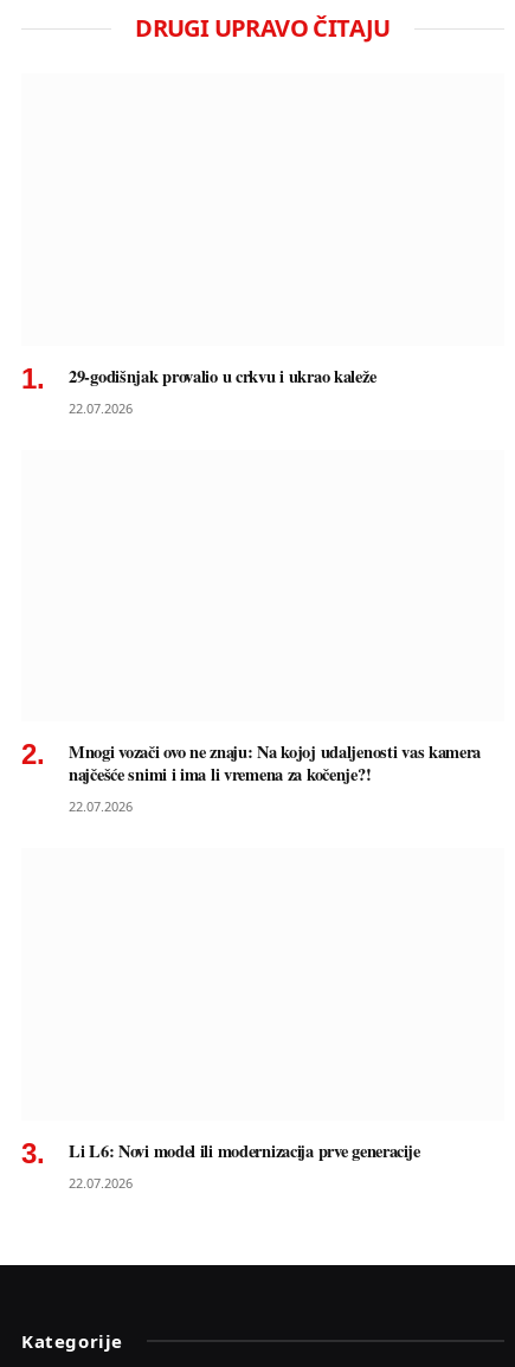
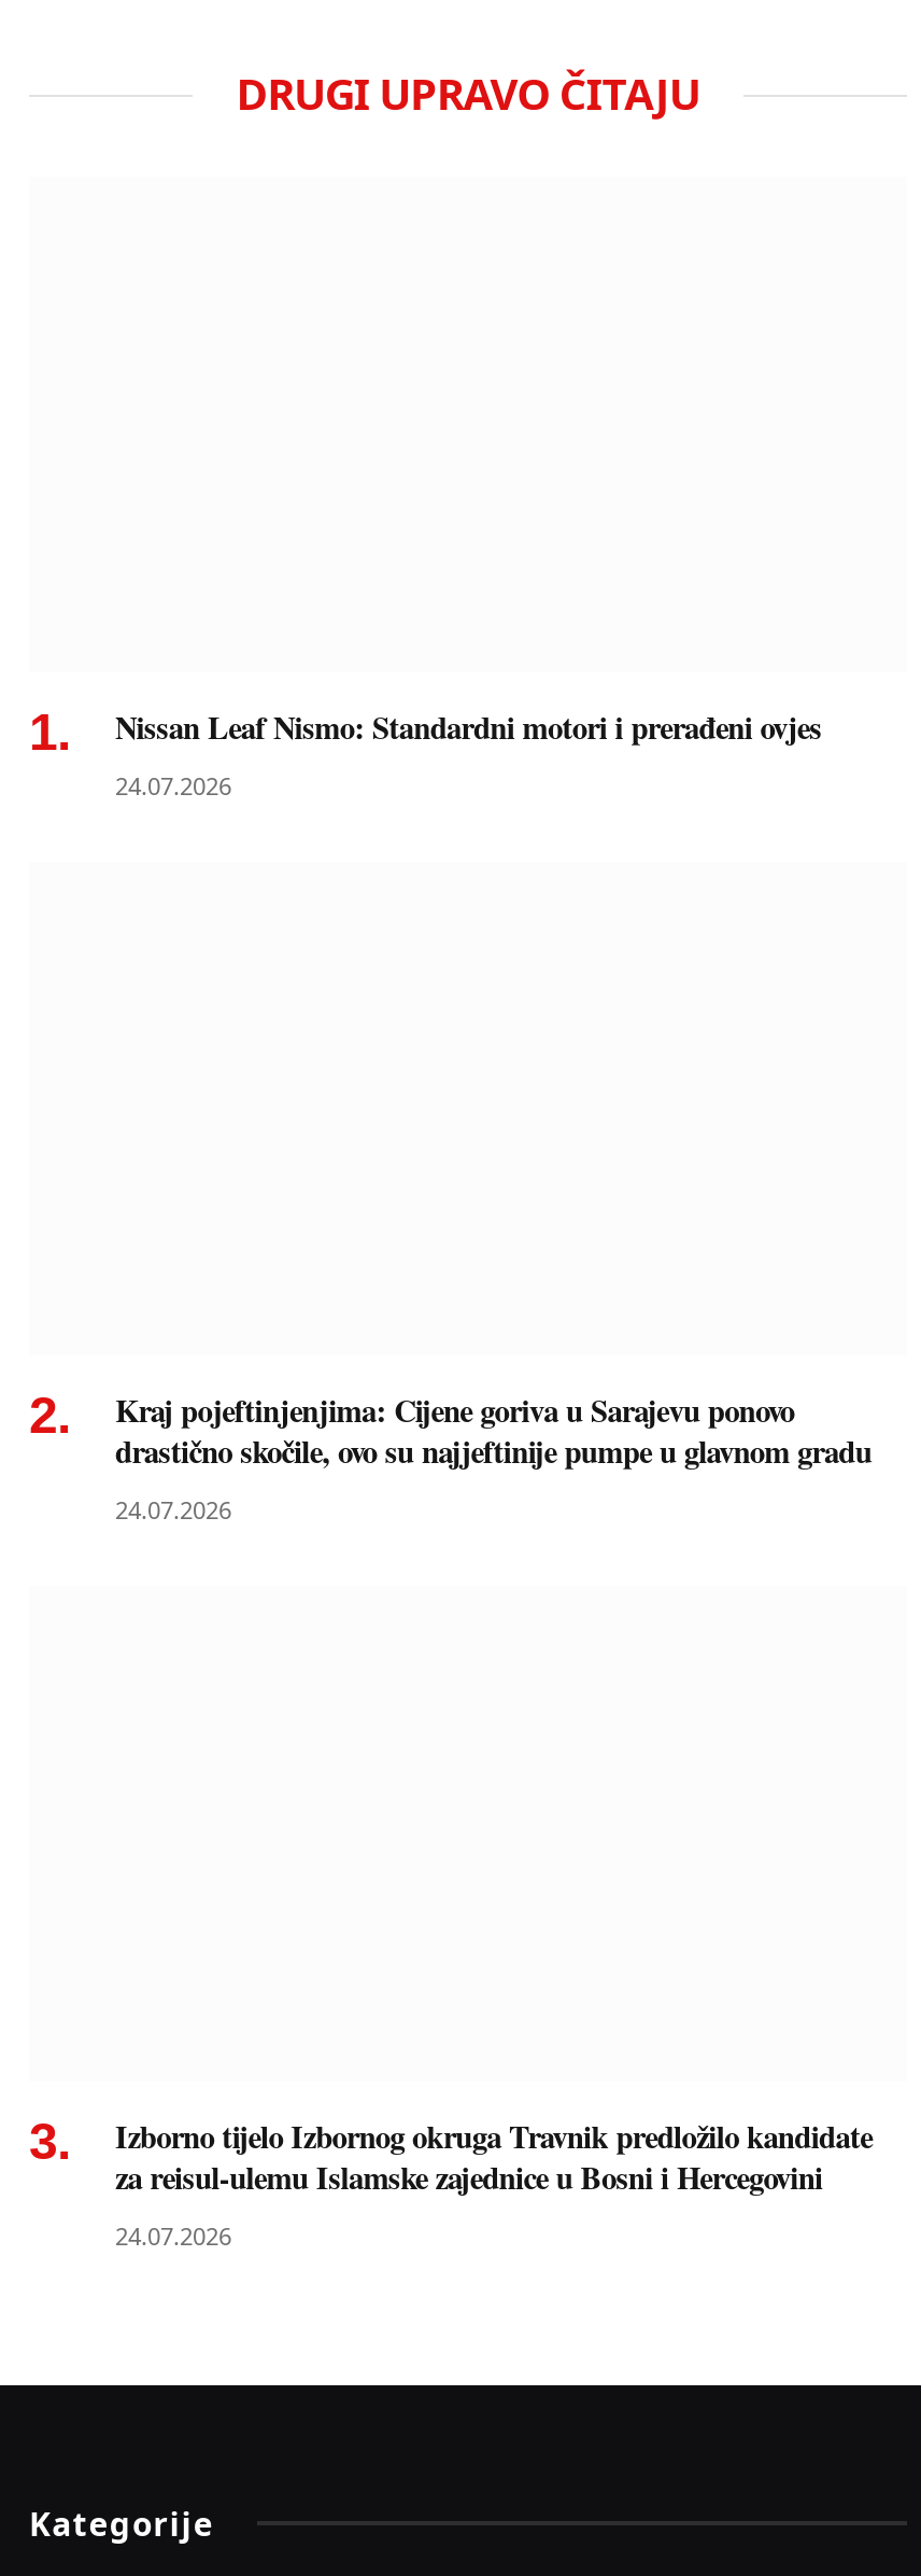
[69,364,376,417] 29-godišnjak provalio u crkvu i ukrao kaleže | 22.07.2026 -> [115,704,822,801] Nissan Leaf Nismo: Standardni motori i prerađeni ovjes | 24.07.2026
[69,740,481,815] Mnogi vozači ovo ne znaju: Na kojoj udaljenosti vas kamera | najčešće snimi i ima li vremena za kočenje?! | 22.07.2026 -> [115,1389,872,1526] Kraj pojeftinjenjima: Cijene goriva u Sarajevu ponovo | drastično skočile, ovo su najjeftinije pumpe u glavnom gradu | 24.07.2026
[69,1138,419,1192] Li L6: Novi model ili modernizacija prve generacije | 22.07.2026 -> [115,2114,872,2251] Izborno tijelo Izbornog okruga Travnik predložilo kandidate | za reisul-ulemu Islamske zajednice u Bosni i Hercegovini | 24.07.2026

